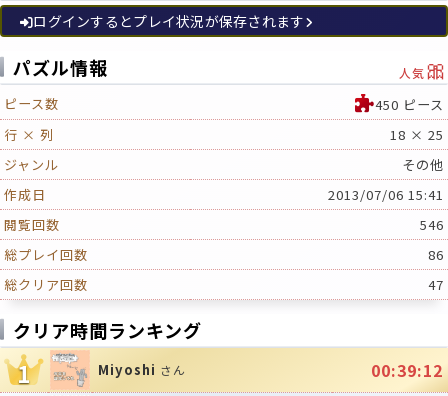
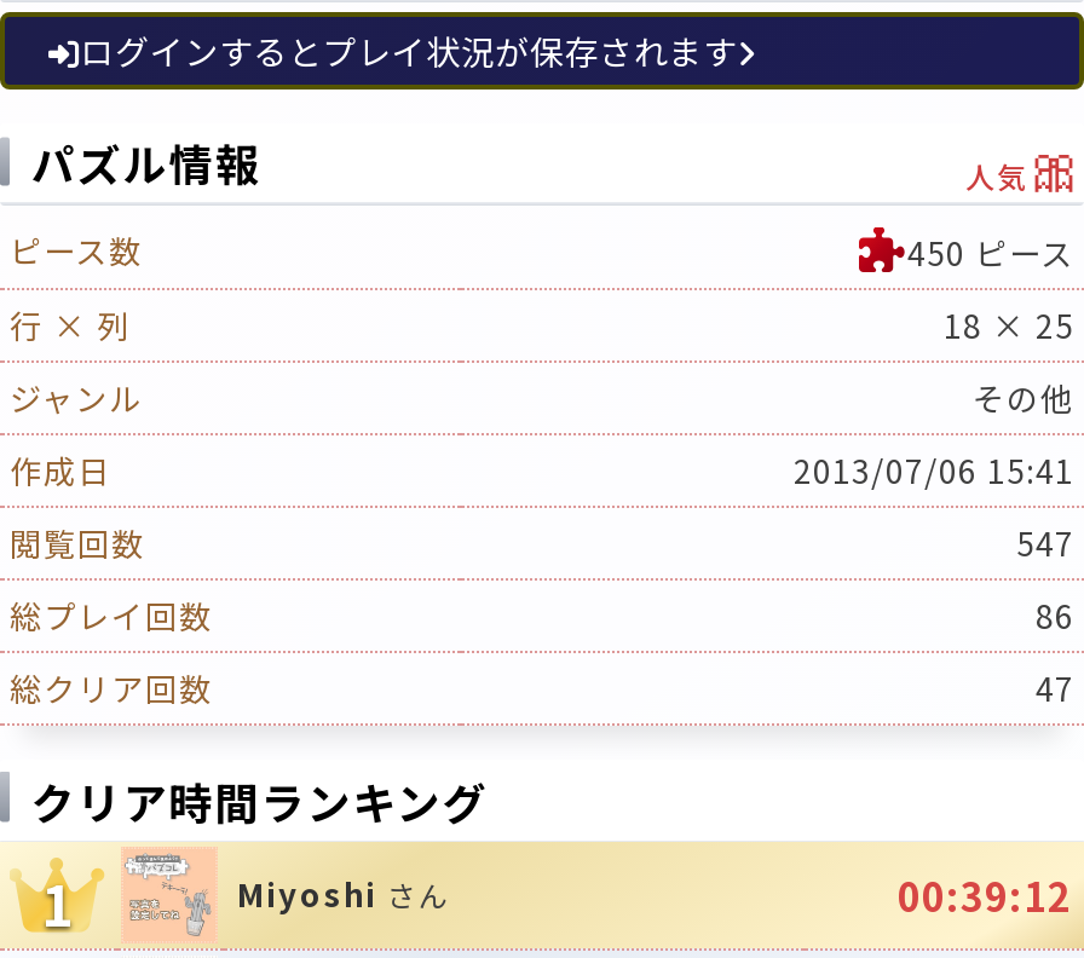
[420,215,444,234] 546 -> [1016,520,1074,566] 547

